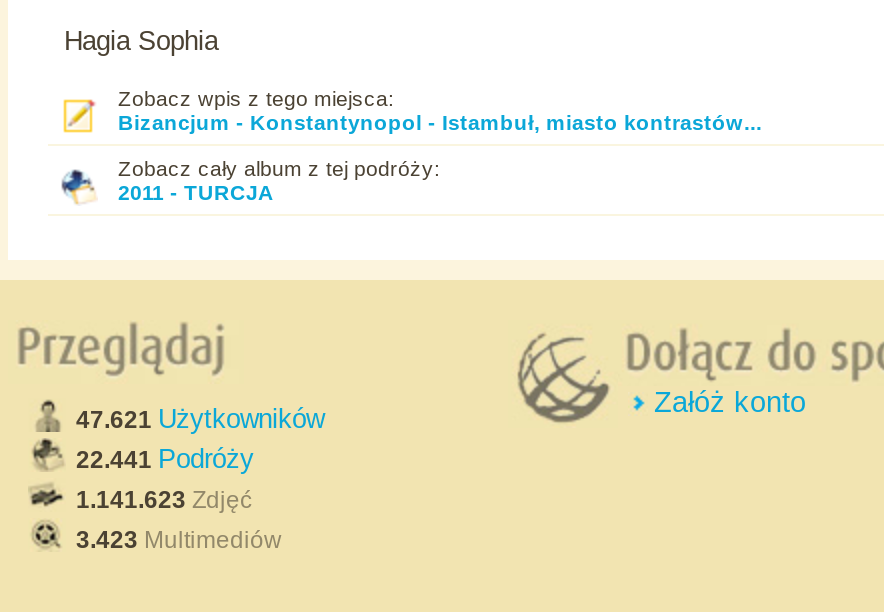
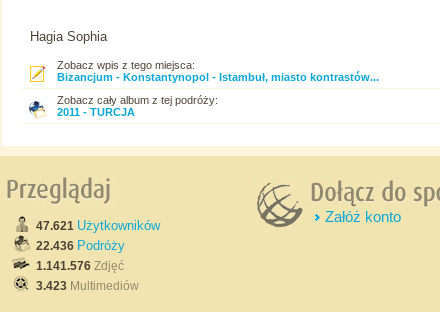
[76,444,254,474] 22.441 Podróży -> [36,238,125,253] 22.436 Podróży
[76,486,252,514] 1.141.623 Zdjęć -> [36,259,124,273] 1.141.576 Zdjęć

